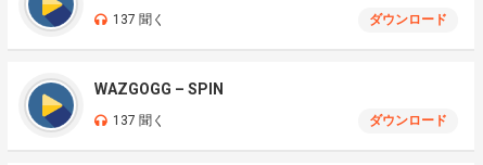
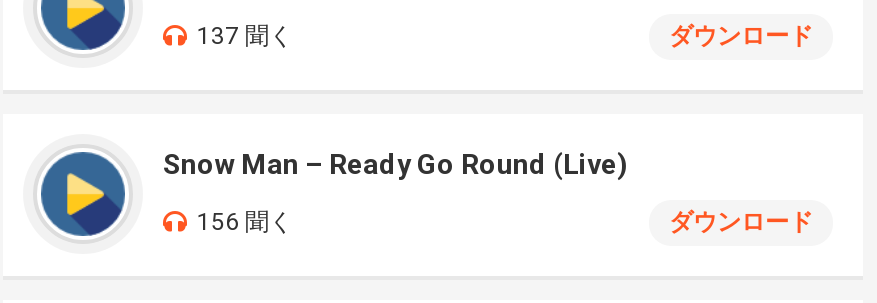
[94,80,224,98] WAZGOGG – SPIN -> [163,148,627,180] Snow Man – Ready Go Round (Live)
[113,113,165,128] 137 聞く -> [197,208,293,236] 156 聞く

